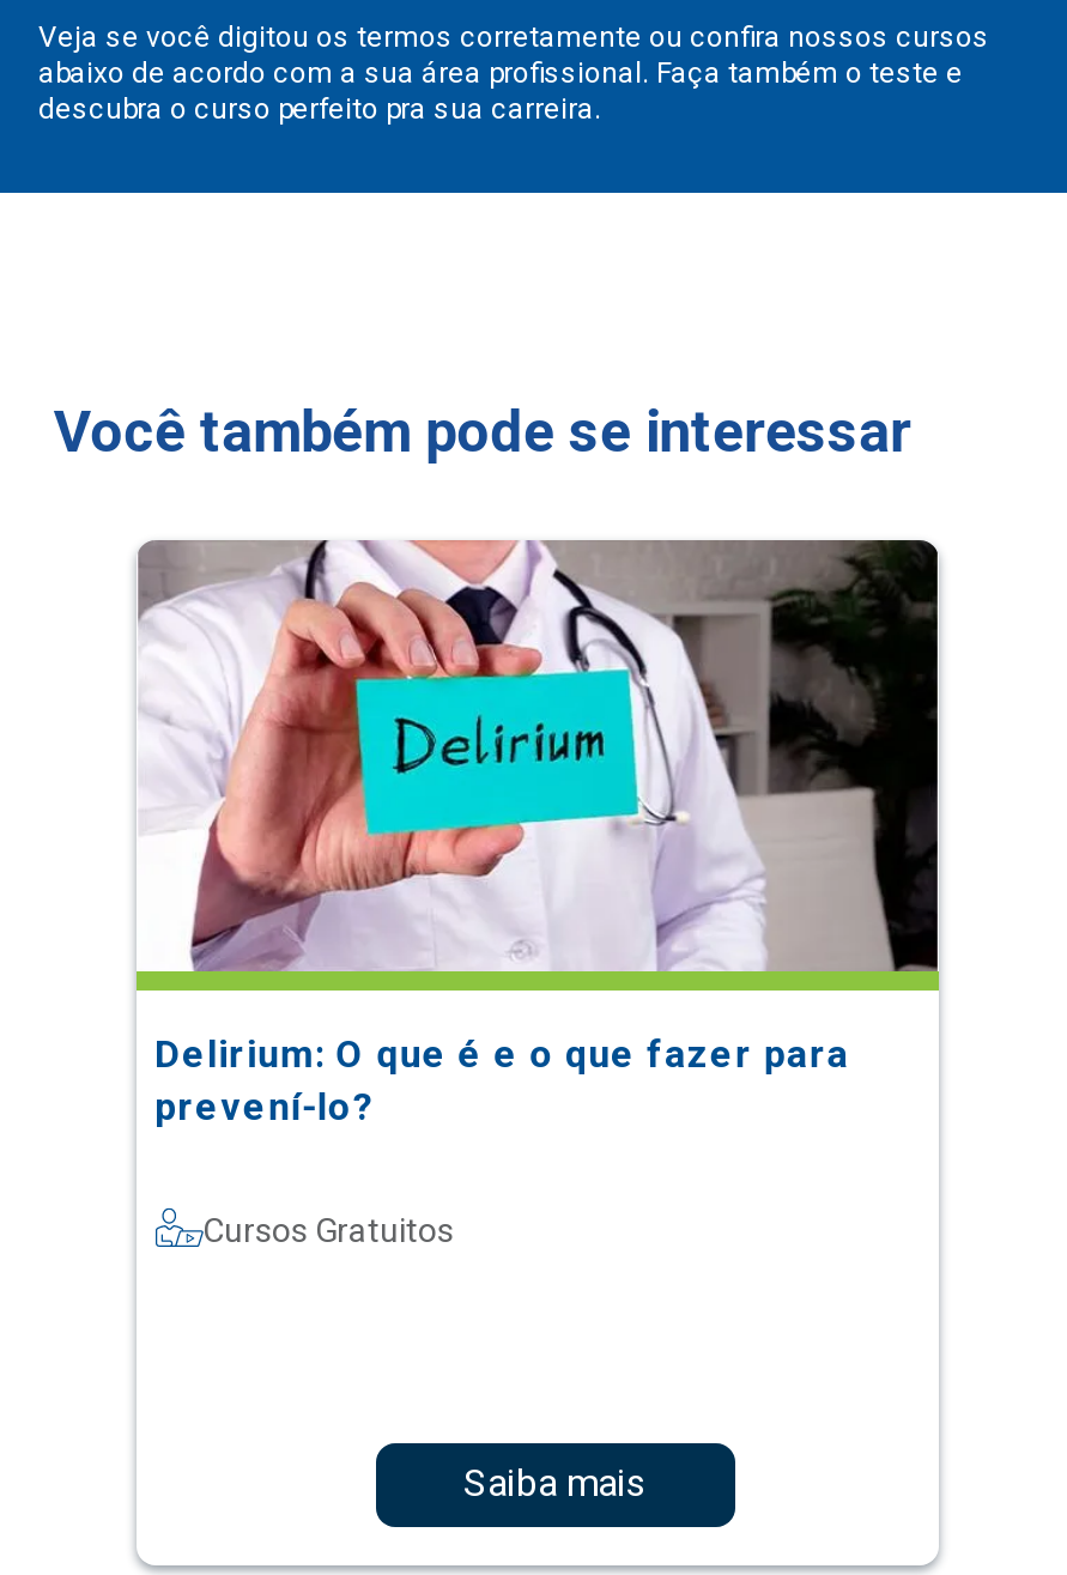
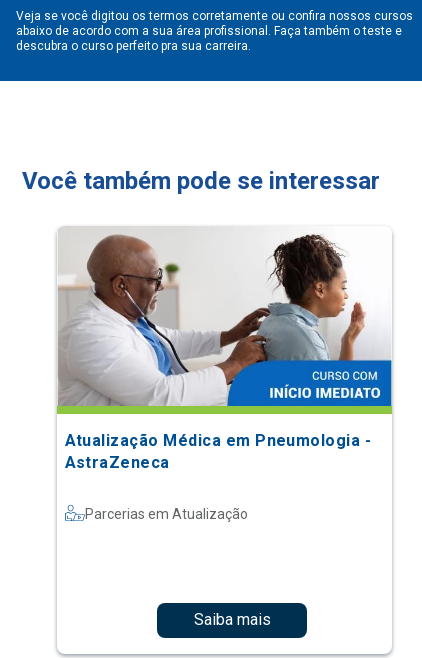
[137,538,941,1129] [image] | Delirium: O que é e o que fazer para | prevení-lo? -> [57,226,392,472] [image] | Atualização Médica em Pneumologia - | AstraZeneca
[202,1211,454,1249] Cursos Gratuitos -> [84,506,247,522] Parcerias em Atualização

